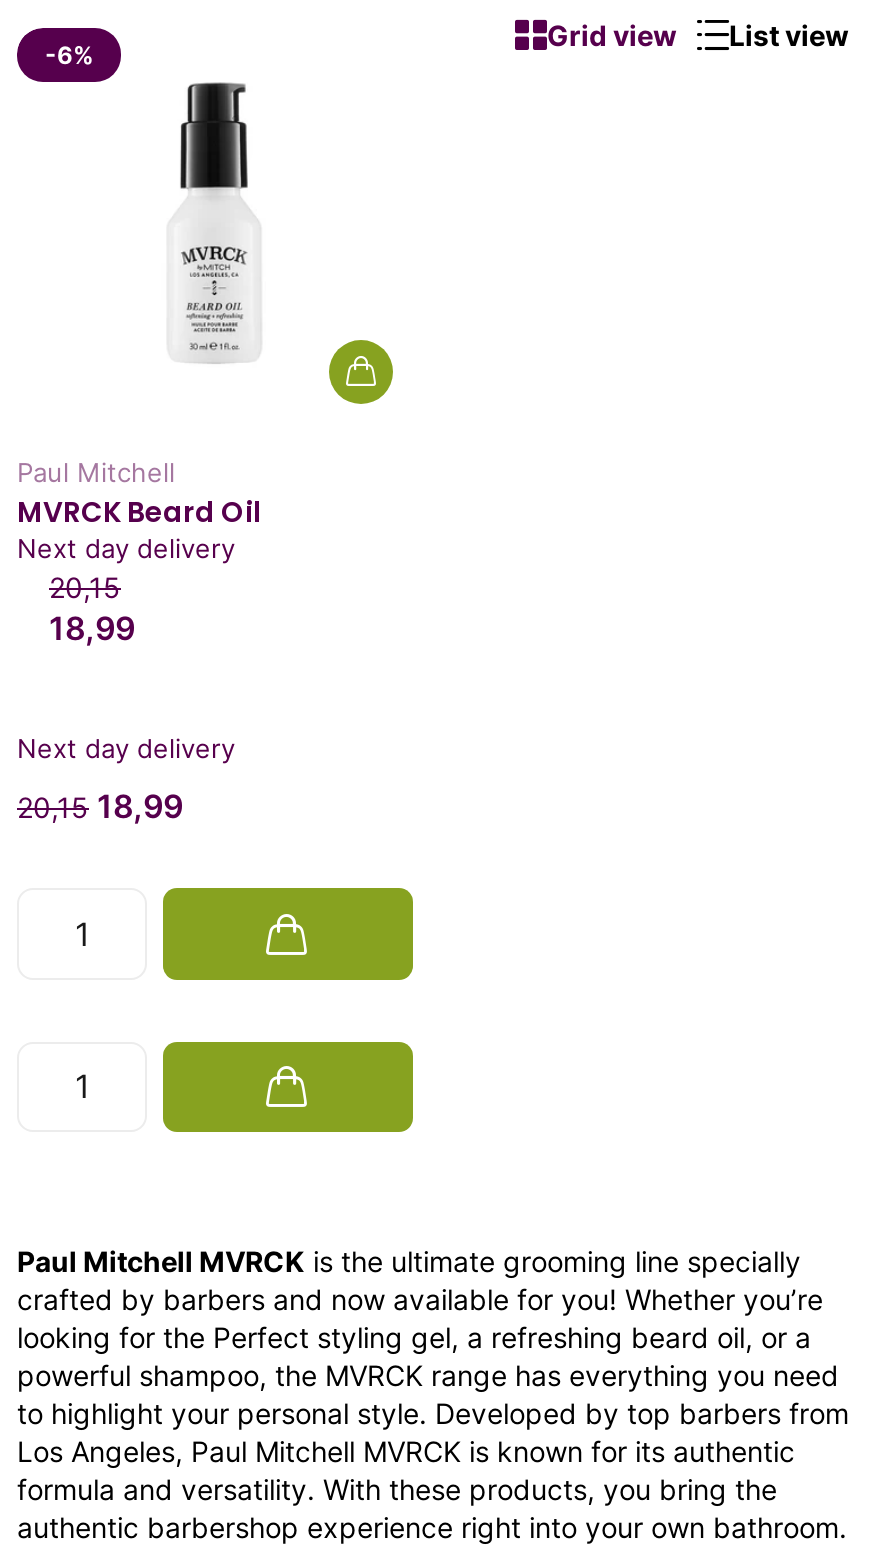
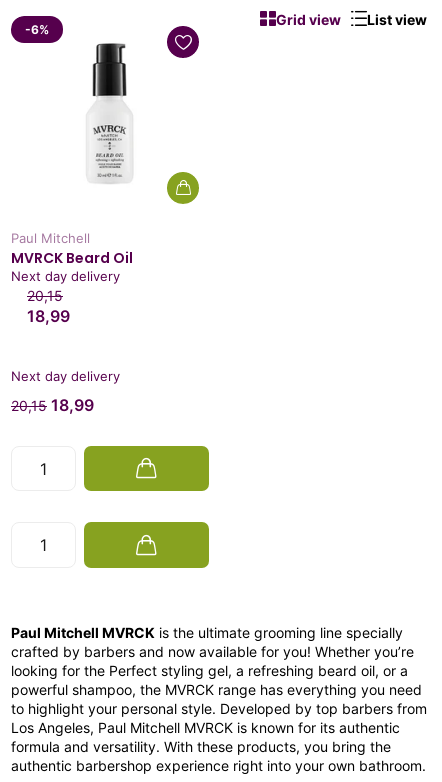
none -> [166,25,200,59] [image]

